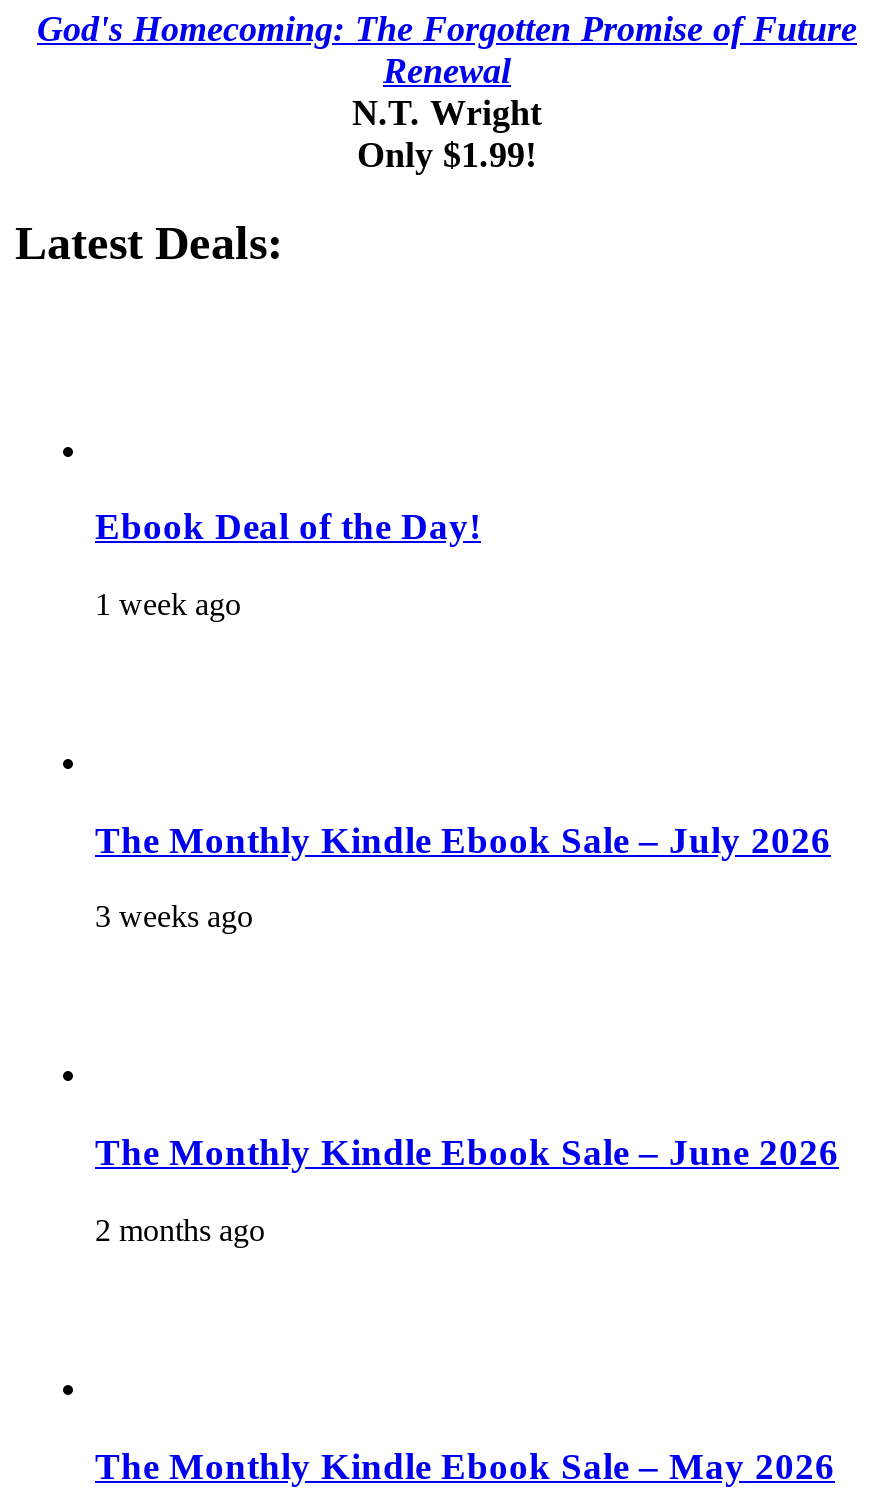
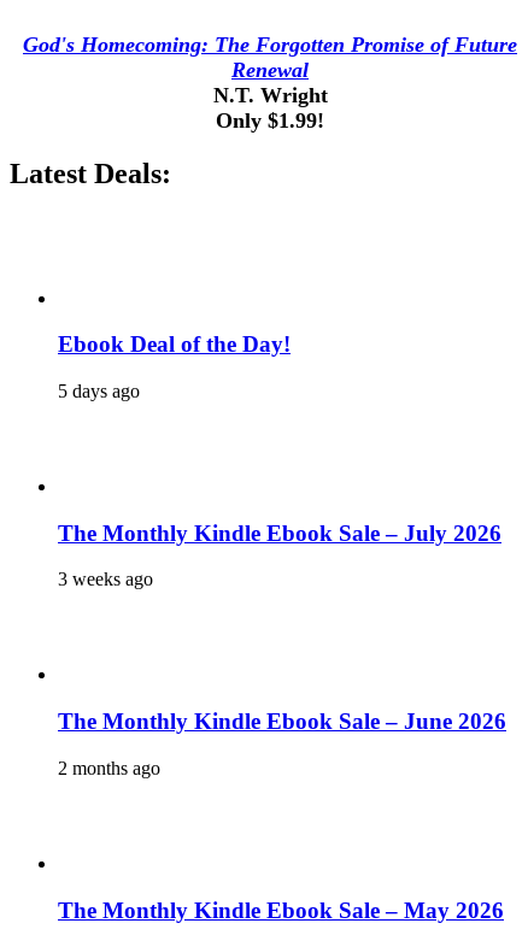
[95,587,241,621] 1 week ago -> [58,381,140,401] 5 days ago

